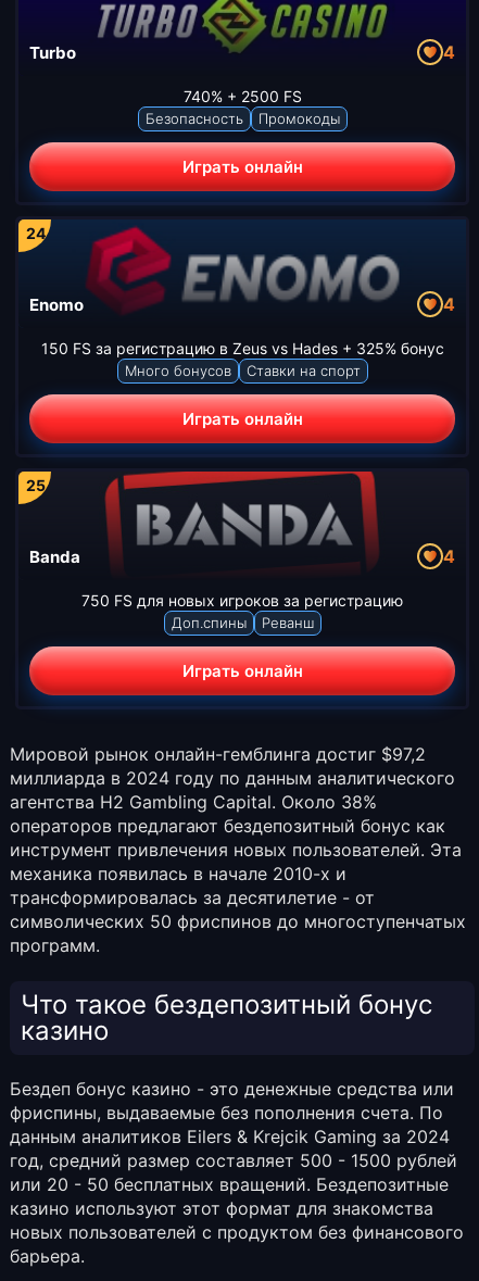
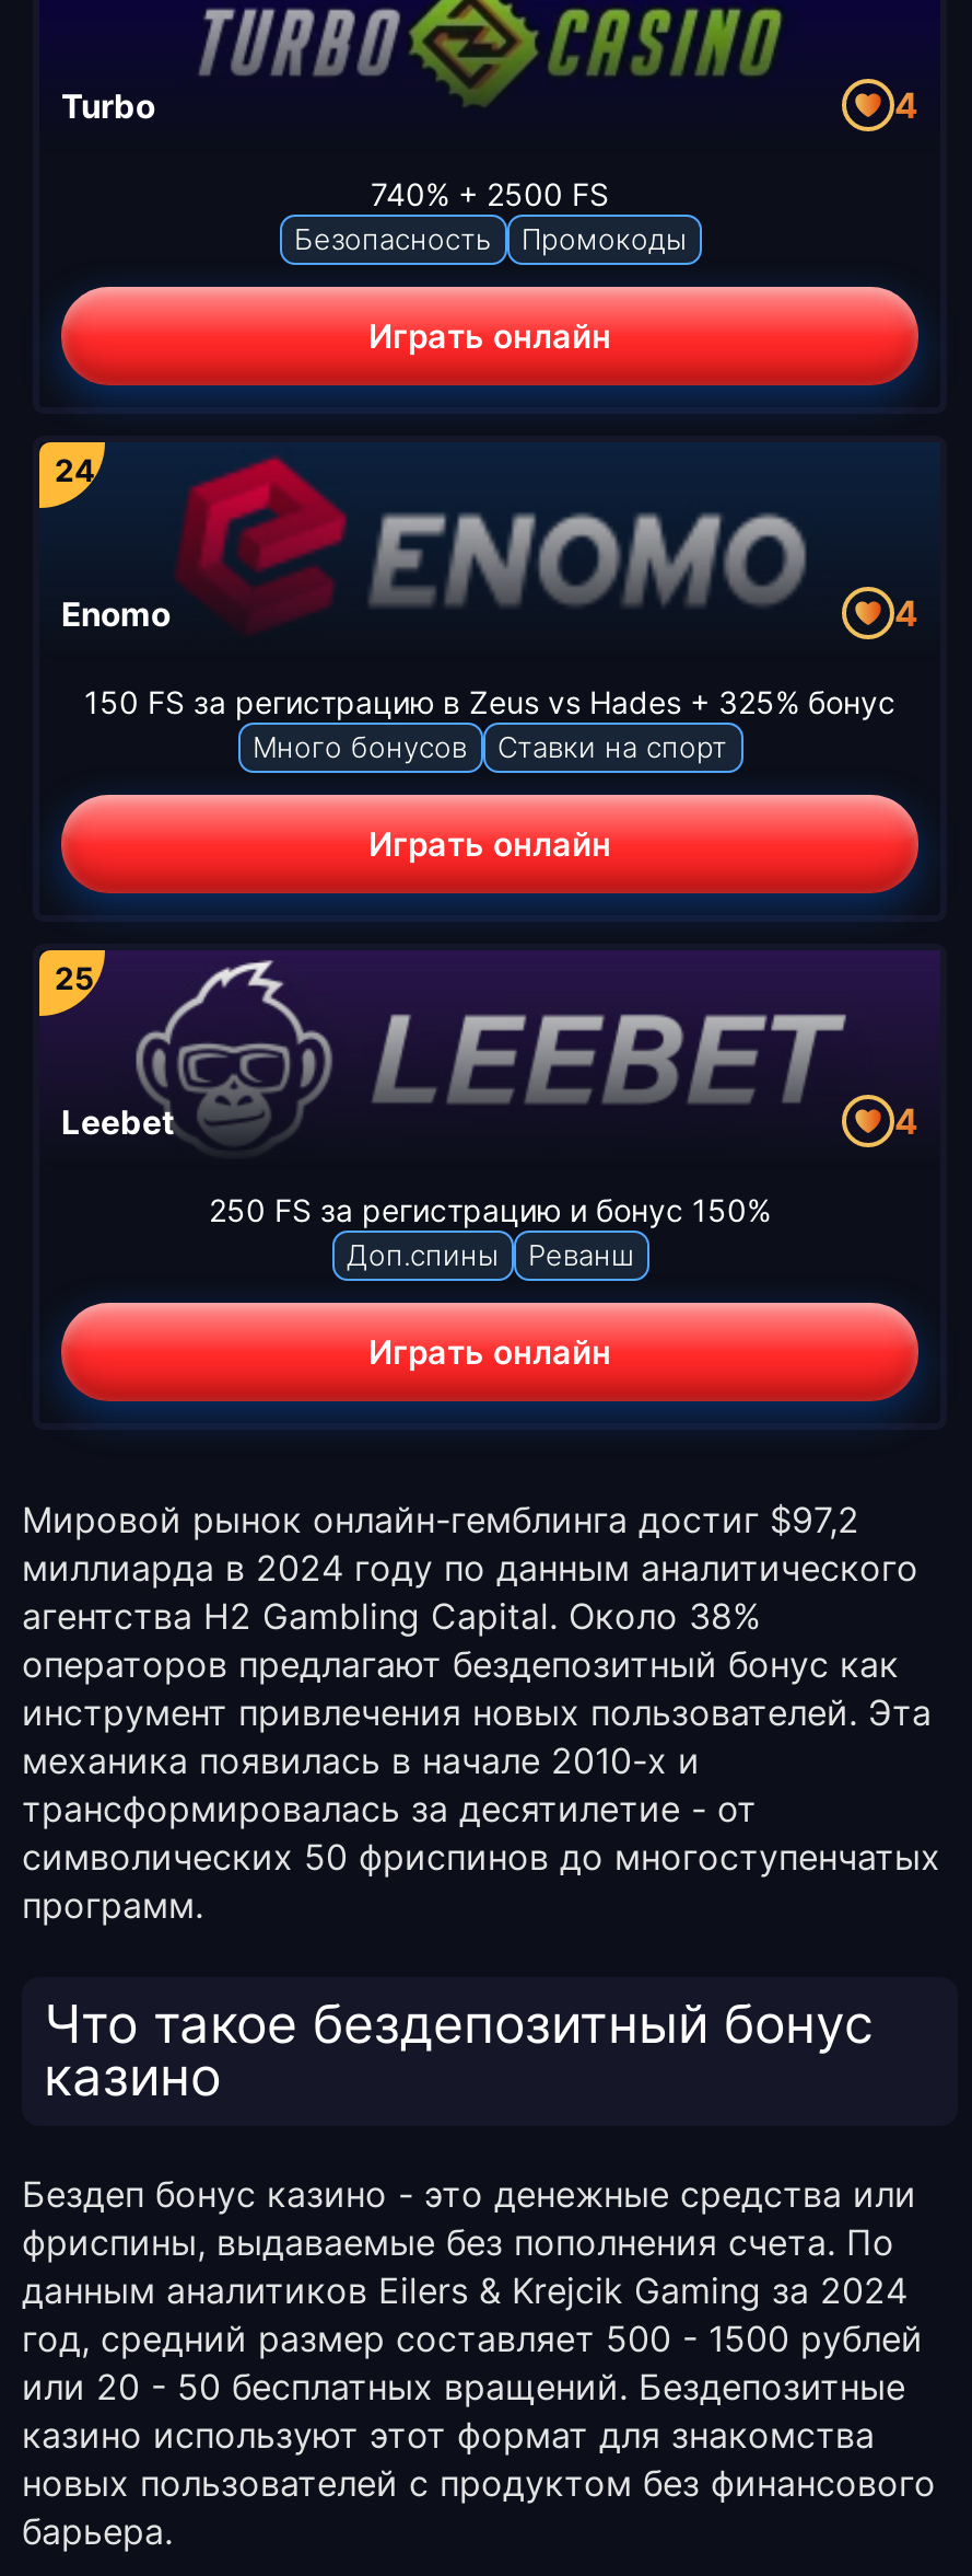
[29,470,464,567] [image] | Banda -> [61,950,938,1142] [image] | Leebet
[81,591,403,610] 750 FS для новых игроков за регистрацию -> [209,1191,771,1228] 250 FS за регистрацию и бонус 150%

